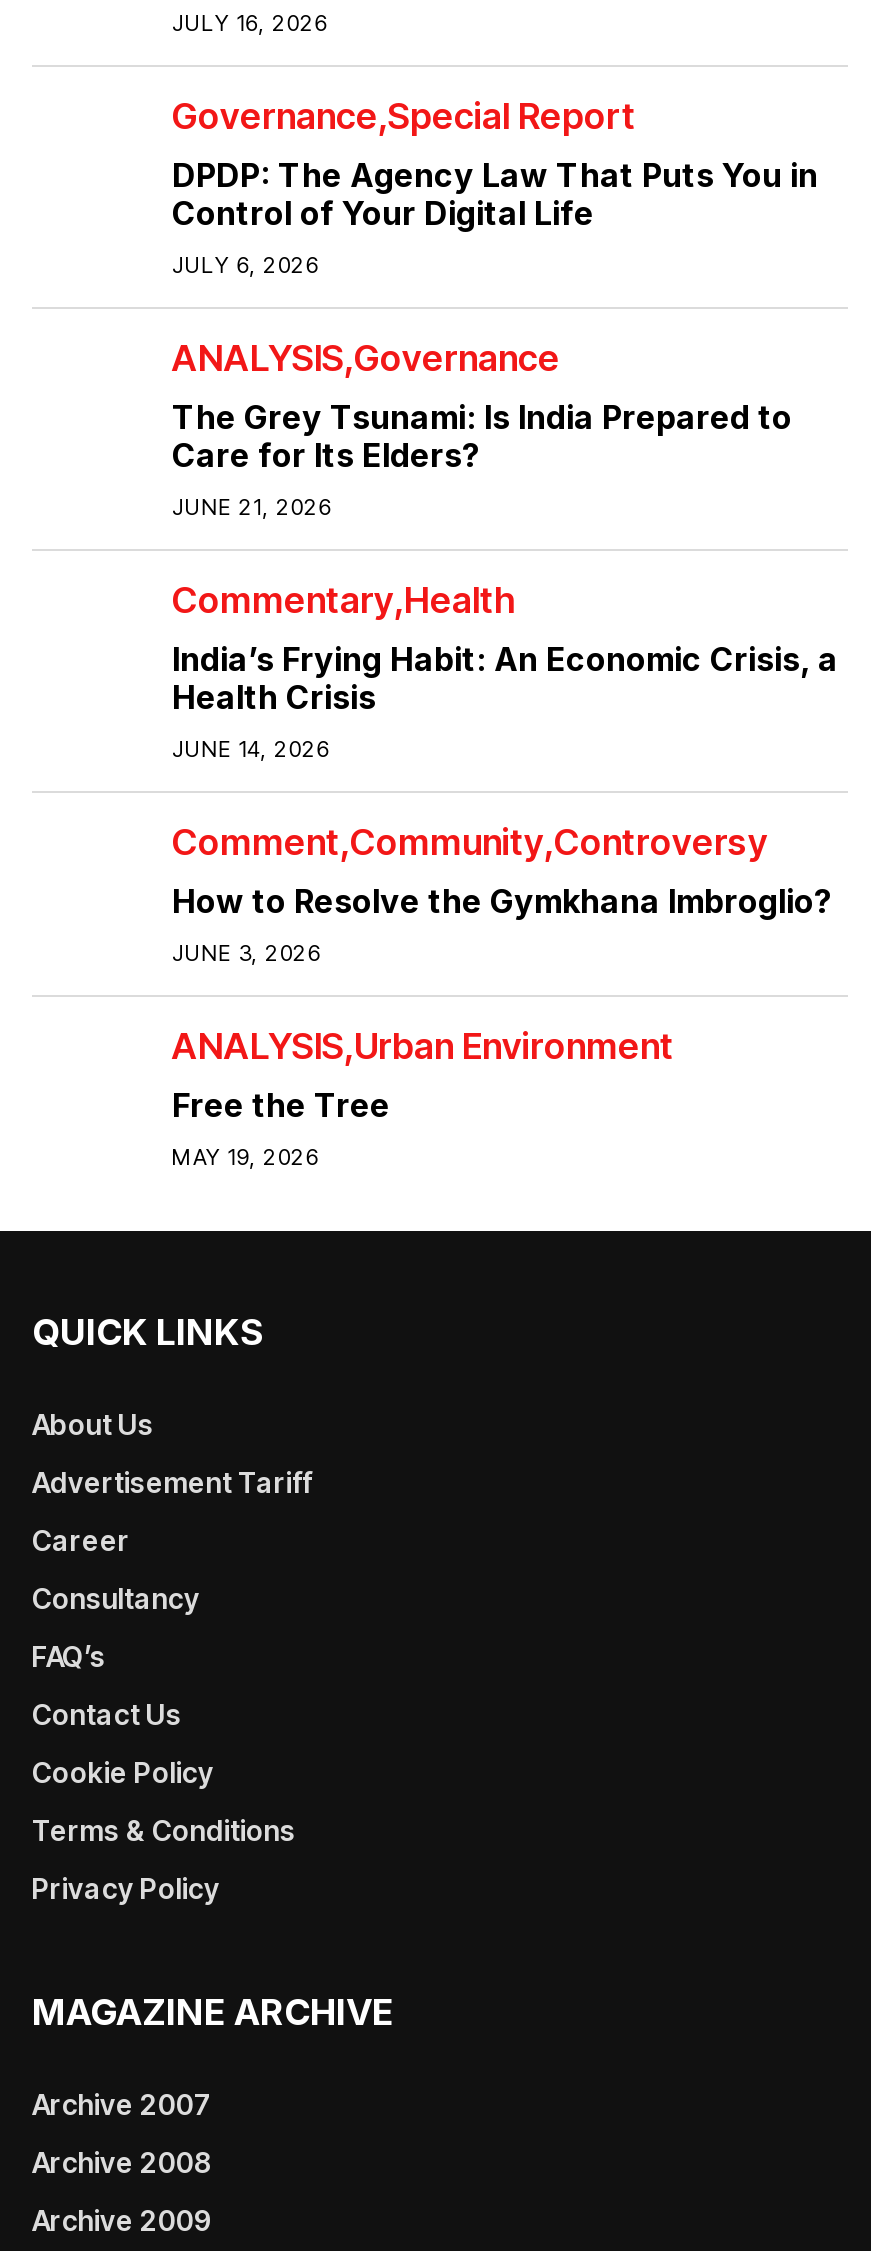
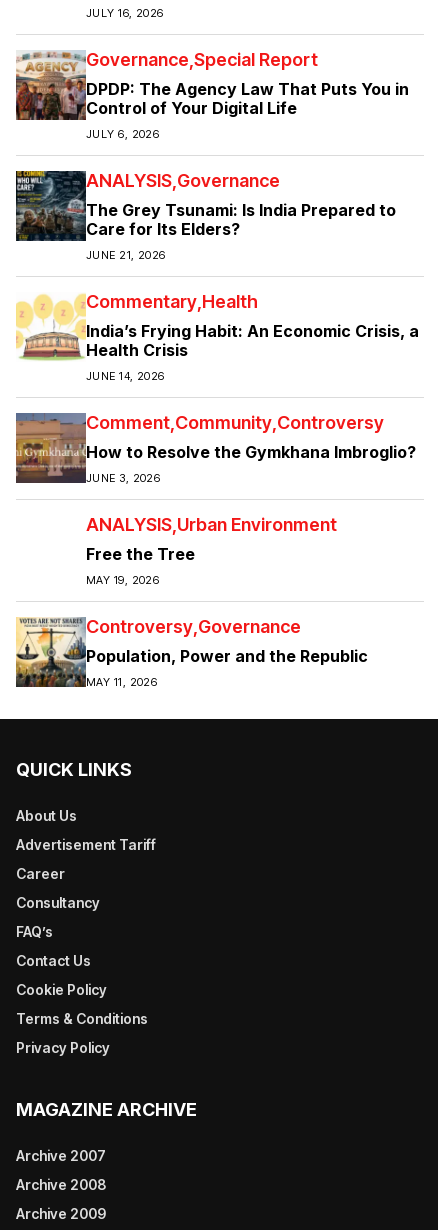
none -> [15,50,87,121] [image]
none -> [15,170,87,242] [image]
none -> [15,293,87,361] [image]
none -> [15,412,87,484] [image]
none -> [15,616,368,689] [image] | Controversy Governance | Population, Power and the Republic | MAY 11, 2026

